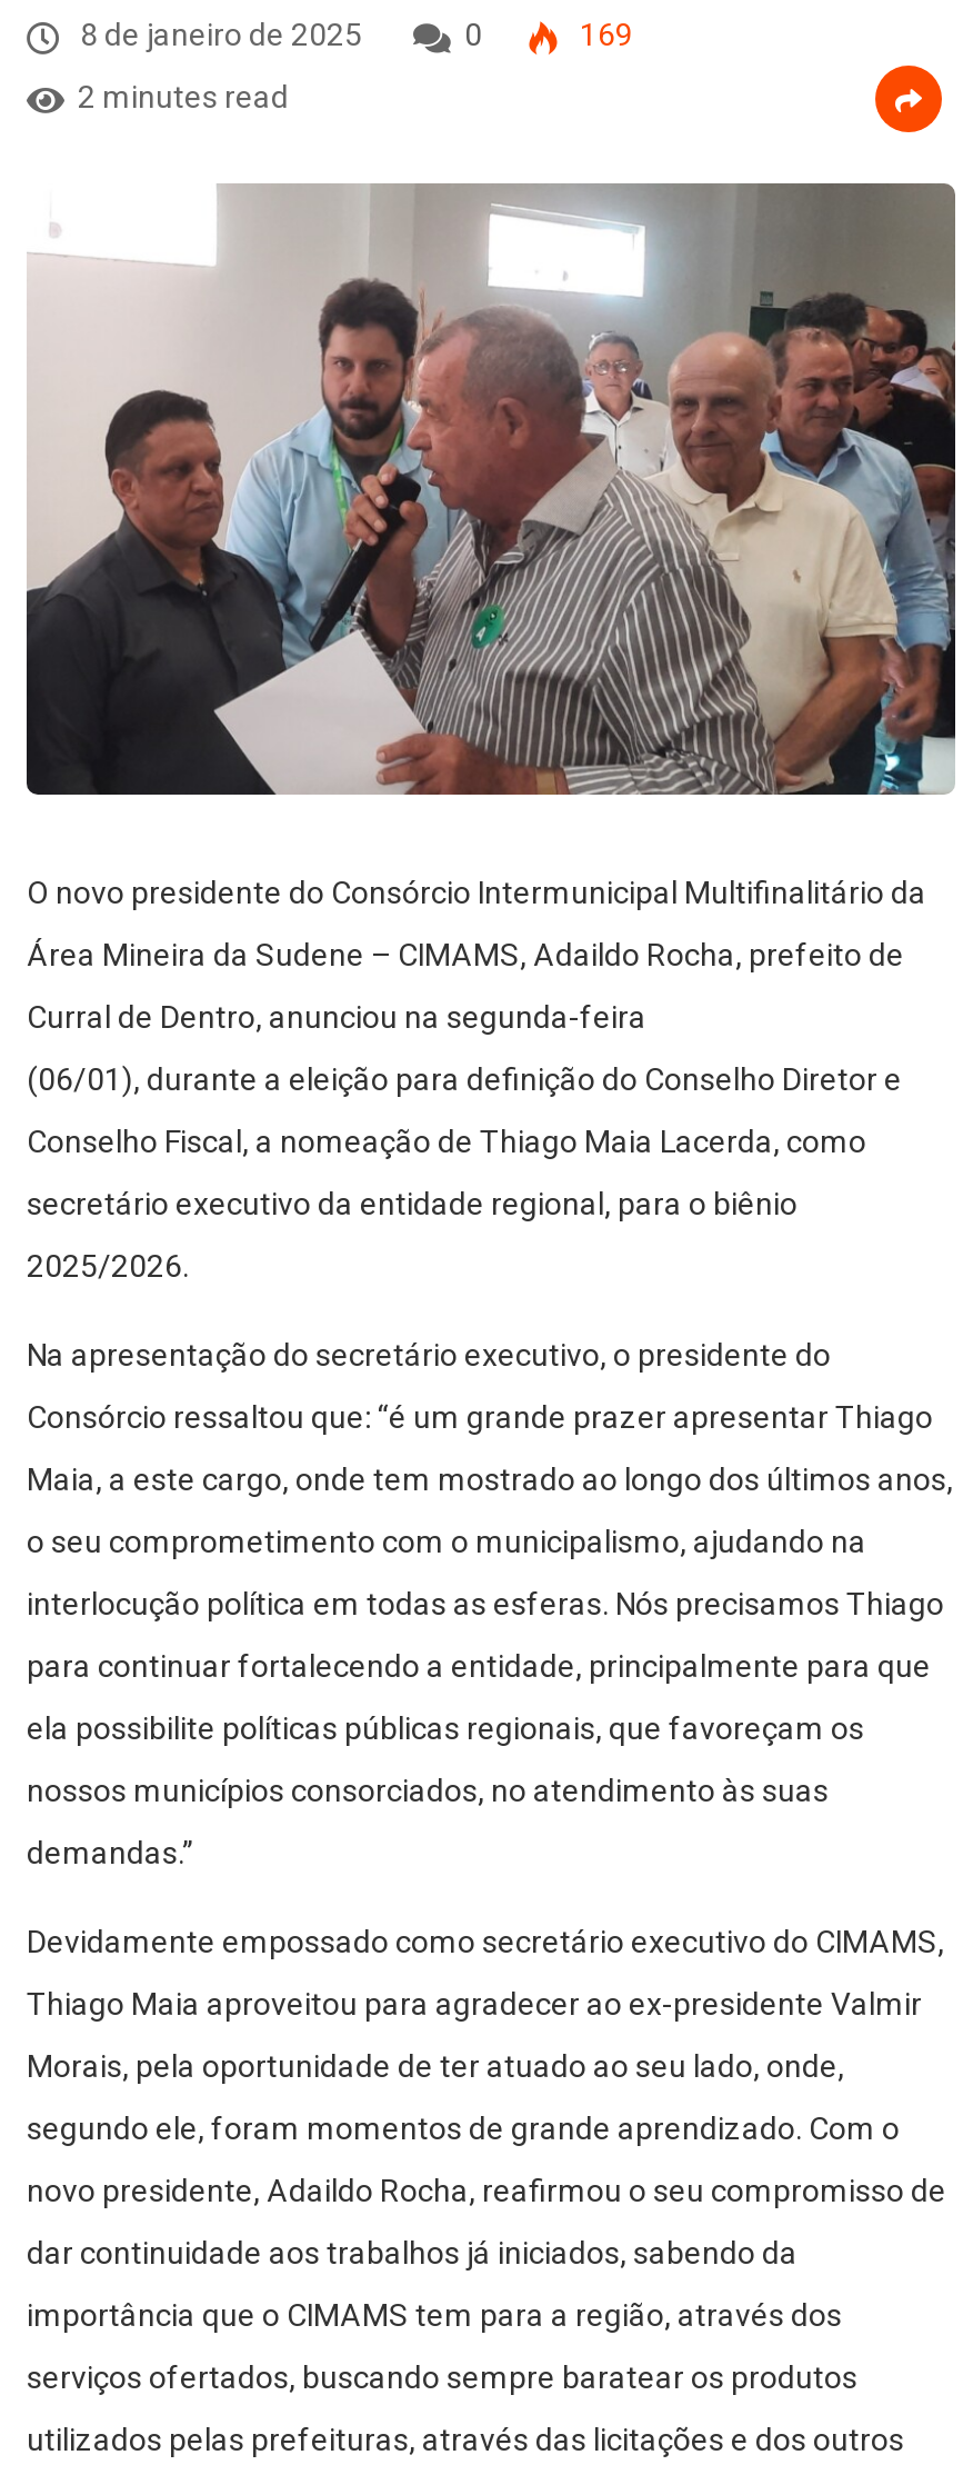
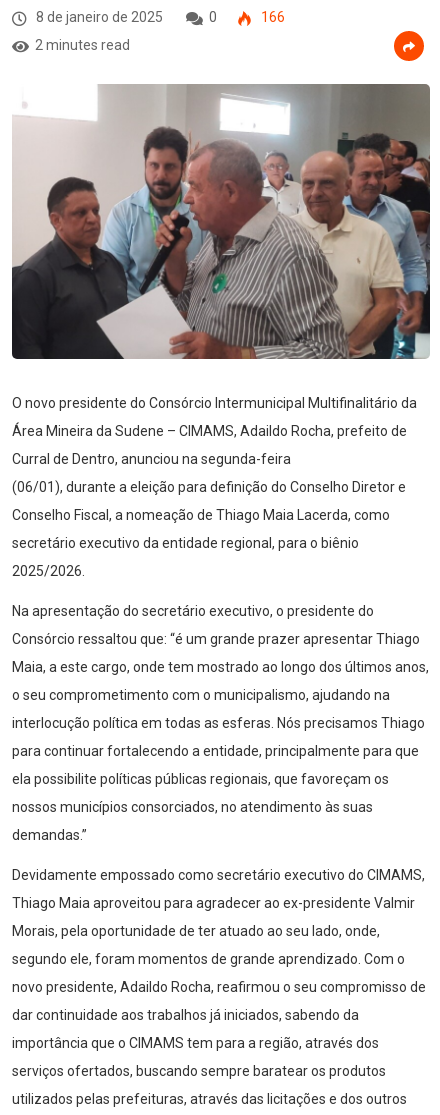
[573,17,633,52] 169 -> [258,9,285,25] 166

